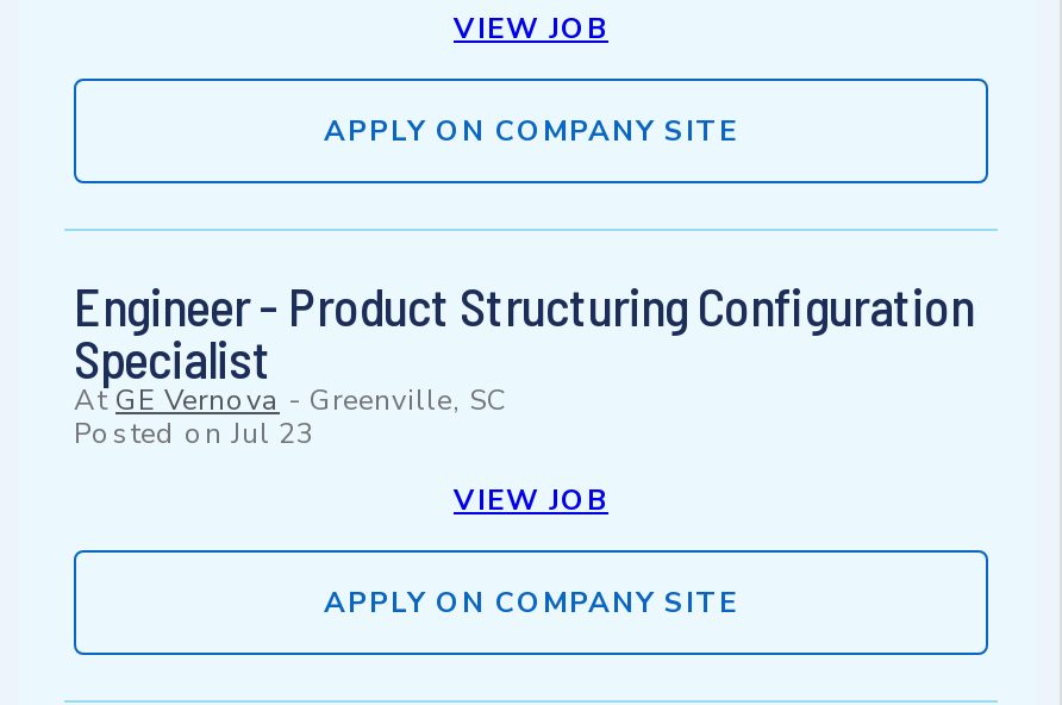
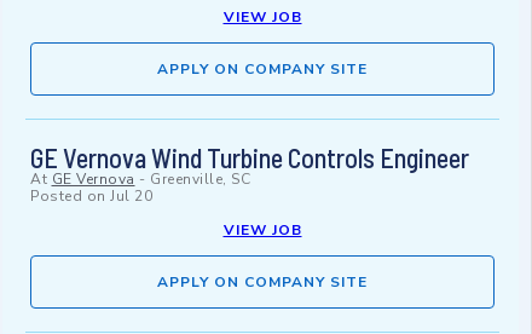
[74,275,974,389] Engineer - Product Structuring Configuration | Specialist -> [30,142,469,174] GE Vernova Wind Turbine Controls Engineer
[74,415,314,453] Posted onJul 23 -> [30,187,152,206] Posted onJul 20

